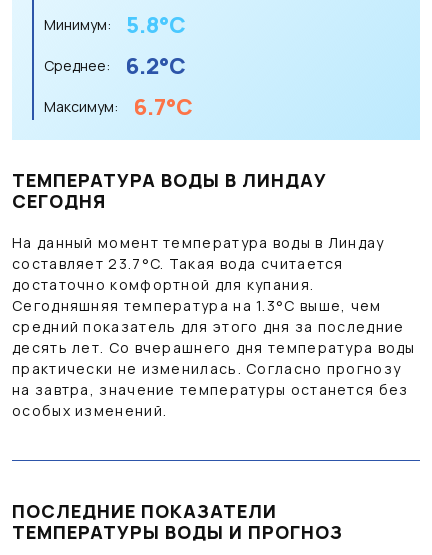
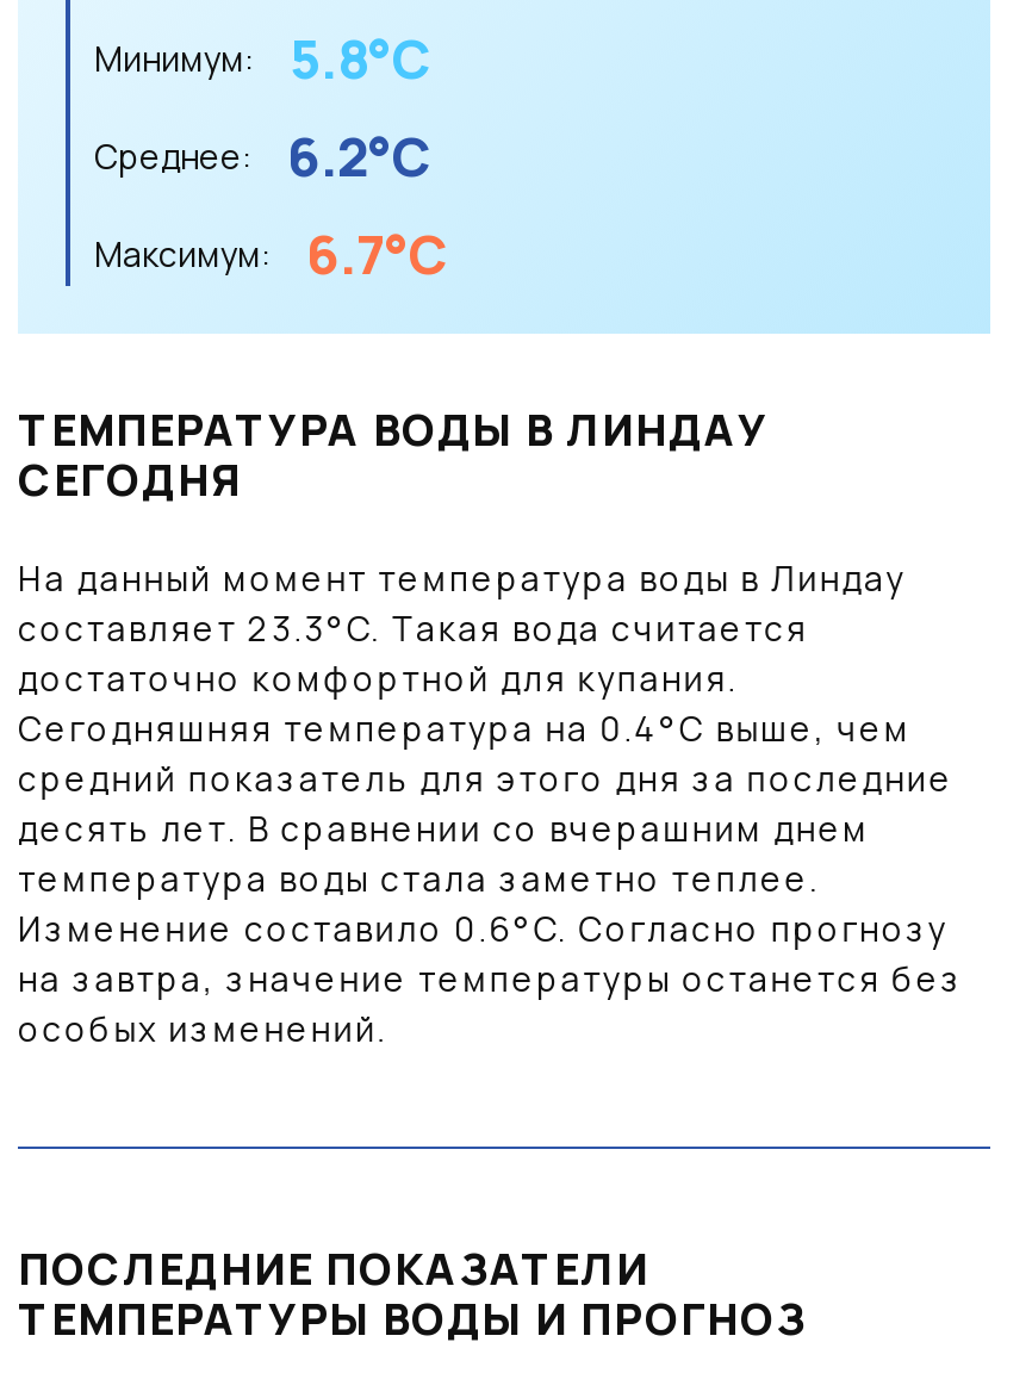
[12,254,344,273] составляет 23.7°C. Такая вода считается -> [18,605,808,651] составляет 23.3°C. Такая вода считается
[12,296,382,315] Сегодняшняя температура на 1.3°C выше, чем -> [18,706,911,751] Сегодняшняя температура на 0.4°C выше, чем
[12,338,416,378] десять лет. Со вчерашнего дня температура воды | практически не изменилась. Согласно прогнозу -> [18,806,948,951] десять лет. В сравнении со вчерашним днем | температура воды стала заметно теплее. | Изменение составило 0.6°C. Согласно прогнозу

